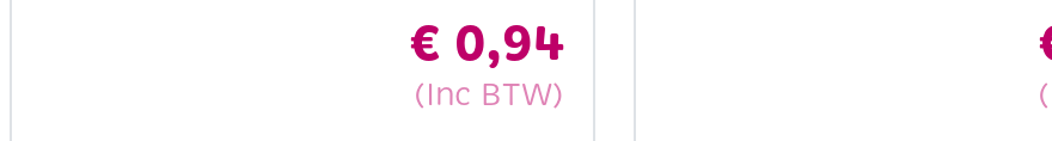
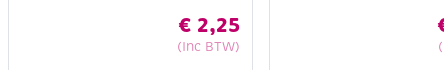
[409,11,564,73] €0,94 -> [178,12,240,38] €2,25

